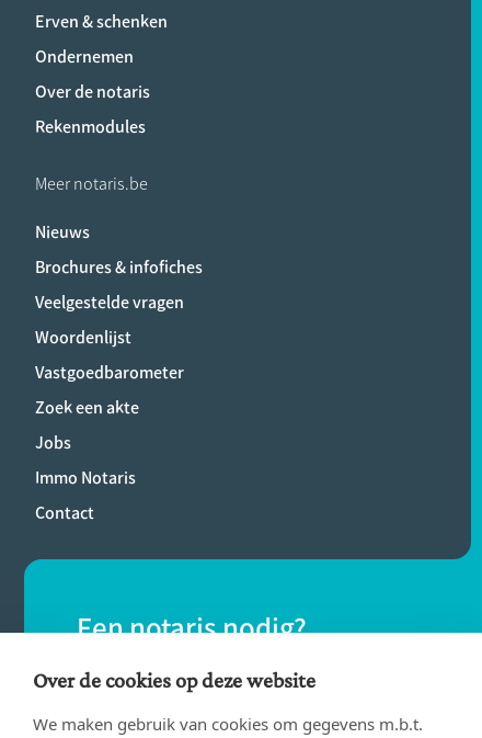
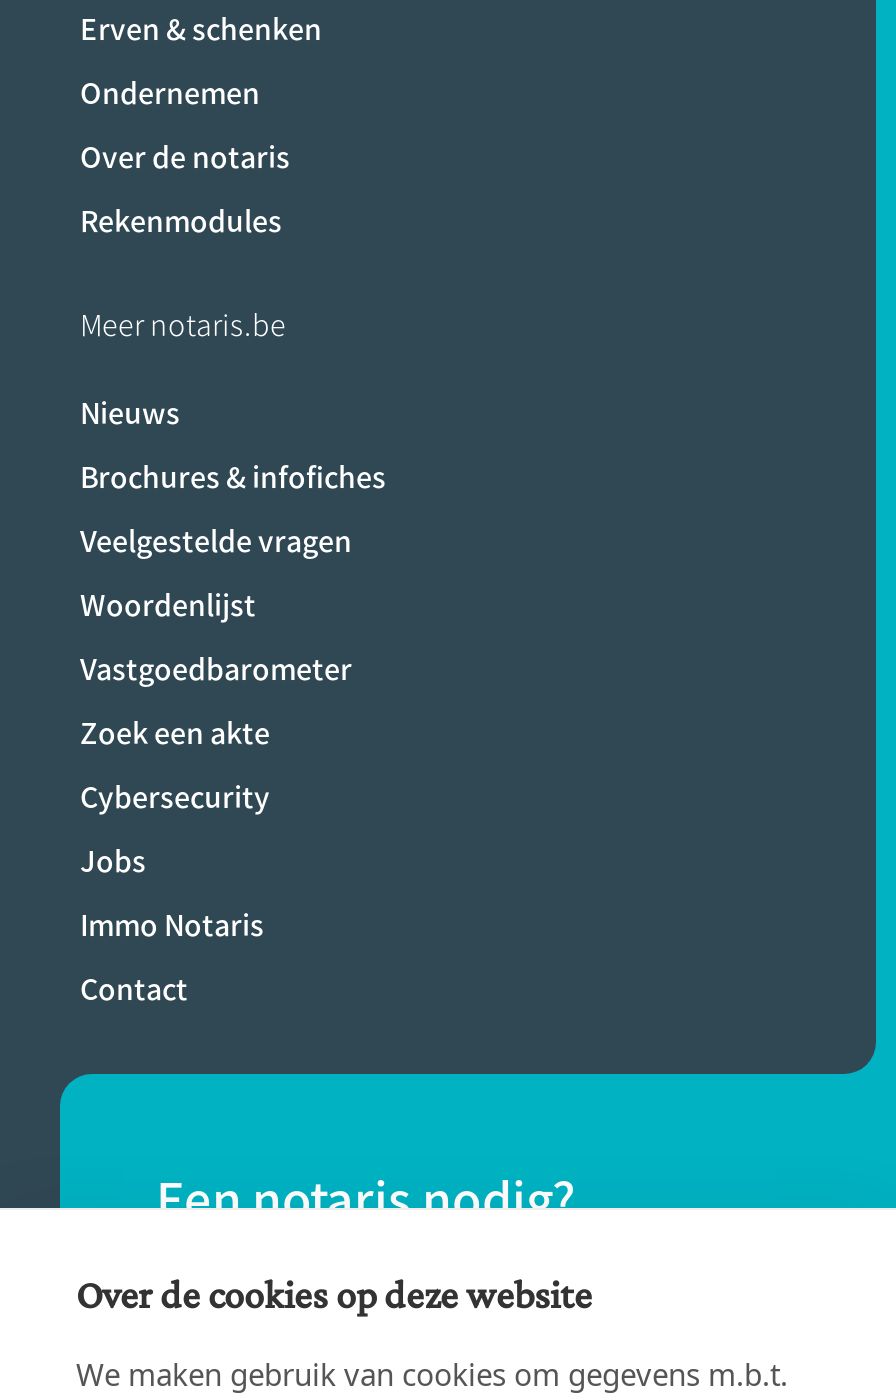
none -> [80,778,270,816] Cybersecurity

